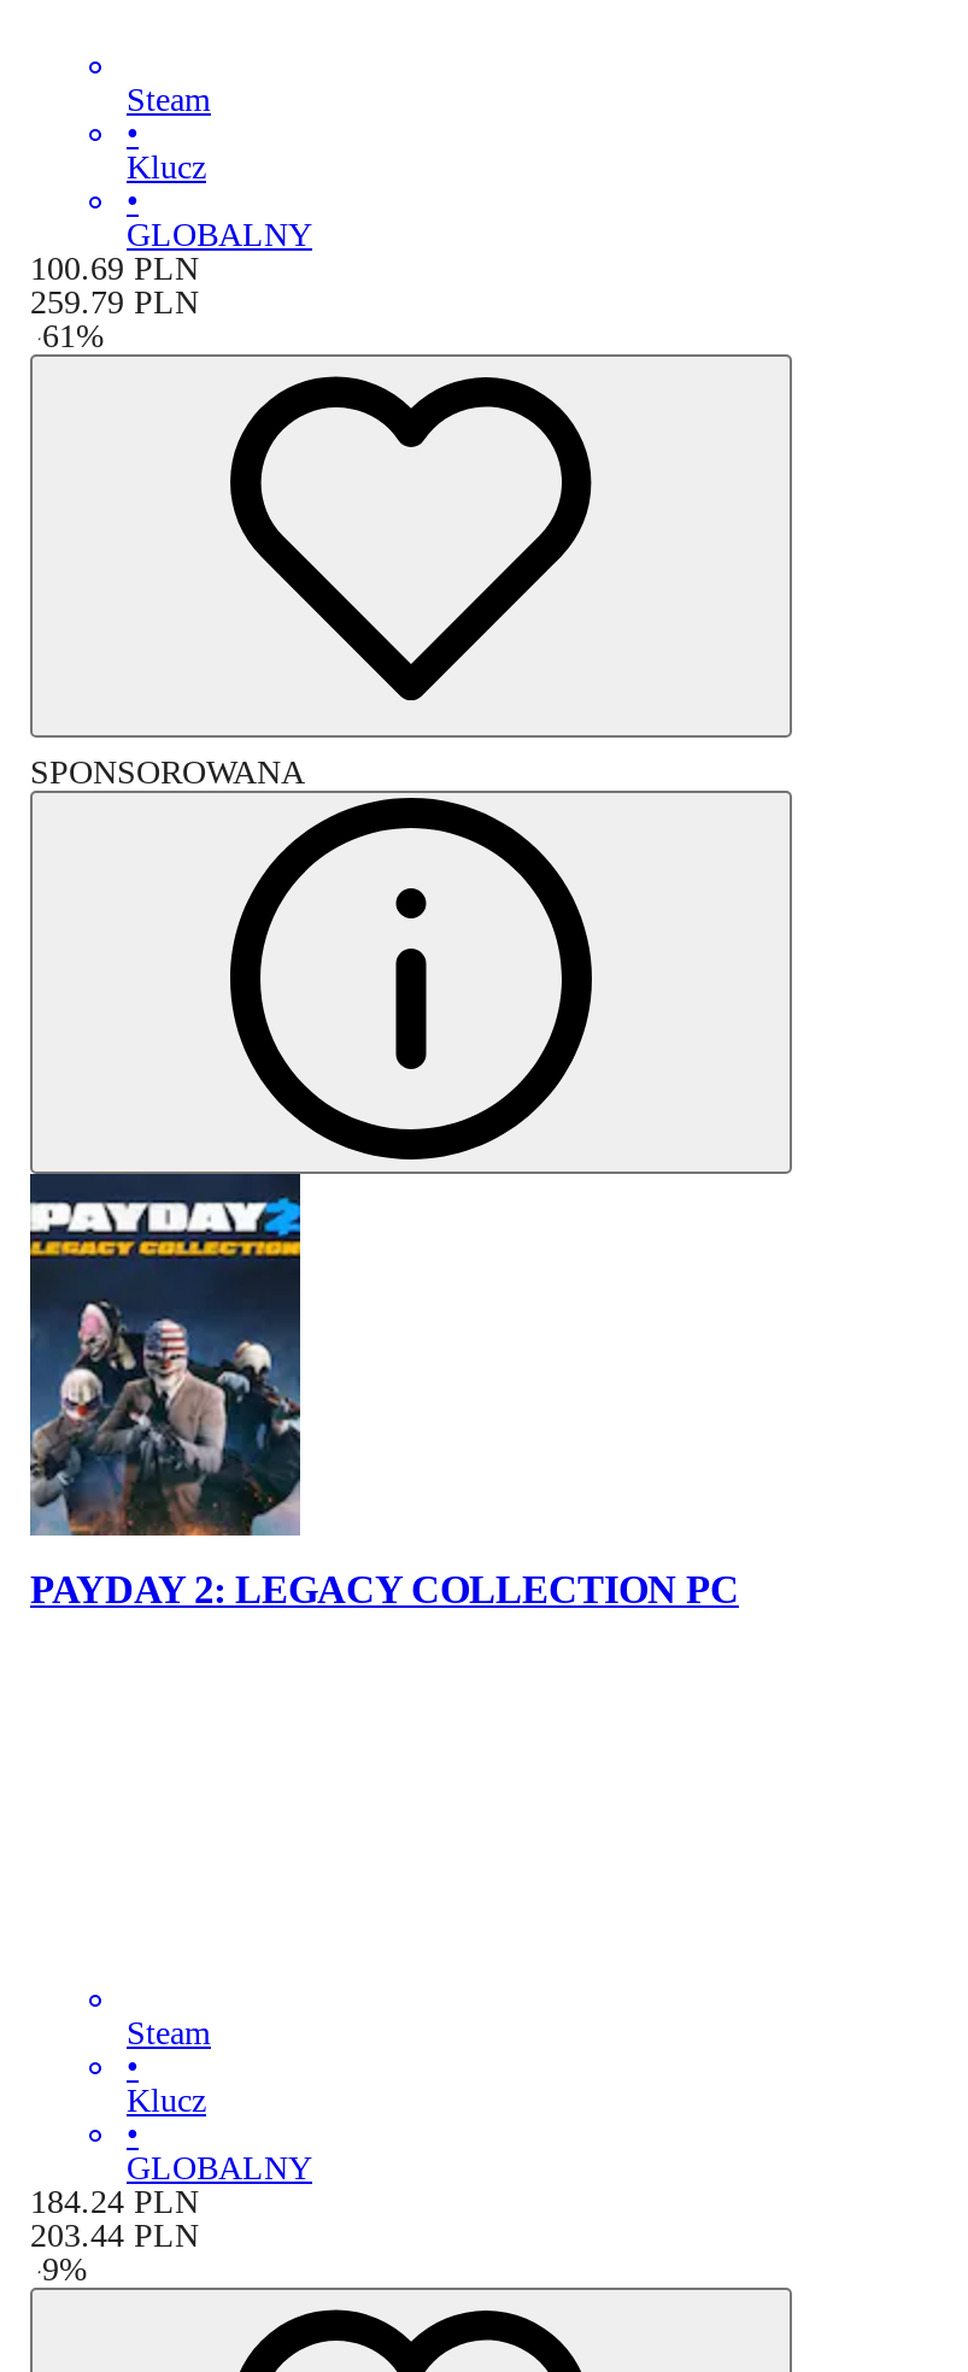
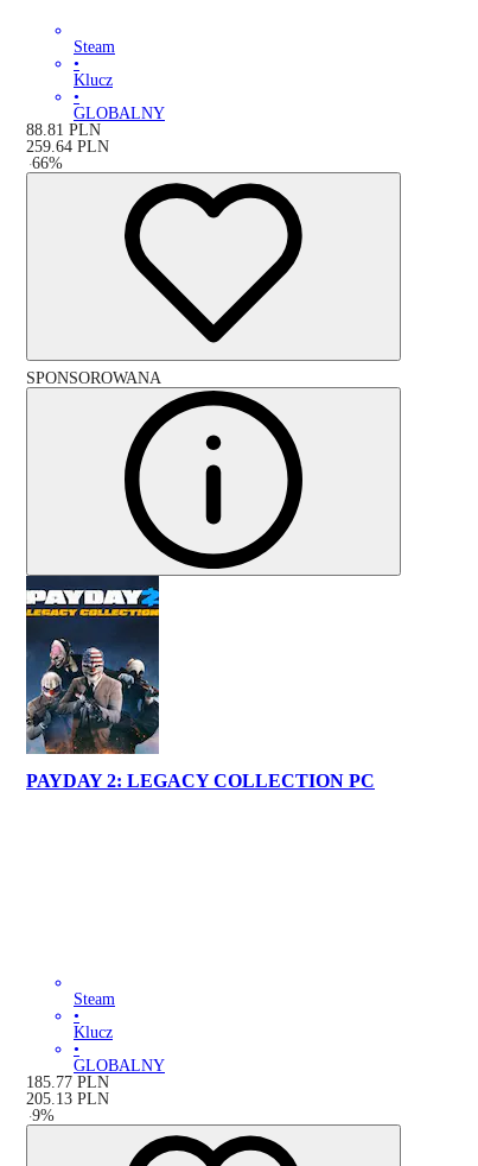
[30,250,199,286] 100.69 PLN -> [26,121,101,139] 88.81 PLN
[30,284,199,320] 259.79 PLN -> [26,137,109,155] 259.64 PLN
[30,318,105,354] - 61% -> [26,154,63,172] - 66%
[30,2183,199,2219] 184.24 PLN -> [26,1073,109,1091] 185.77 PLN
[30,2217,199,2253] 203.44 PLN -> [26,1090,109,1107] 205.13 PLN

